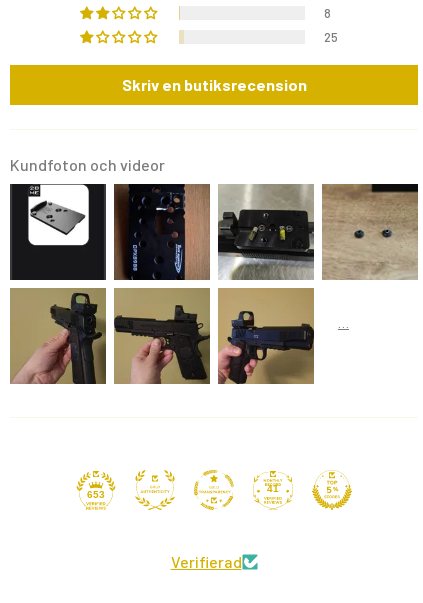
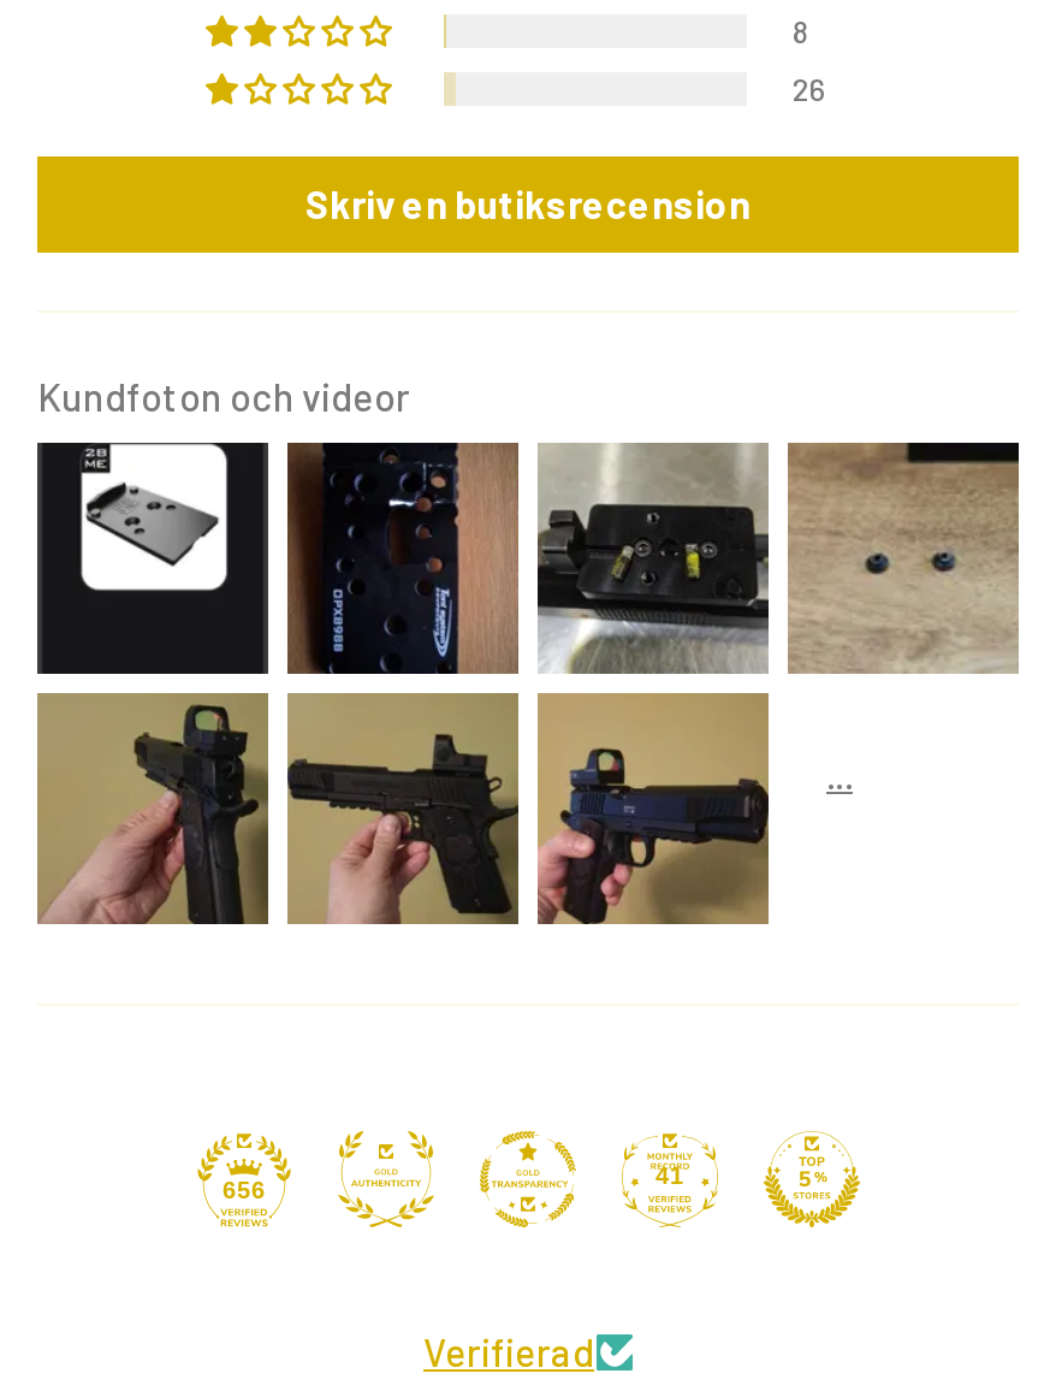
[324,29,338,45] 25 -> [793,70,826,109] 26
[87,489,105,500] 653 -> [223,1178,266,1204] 656

